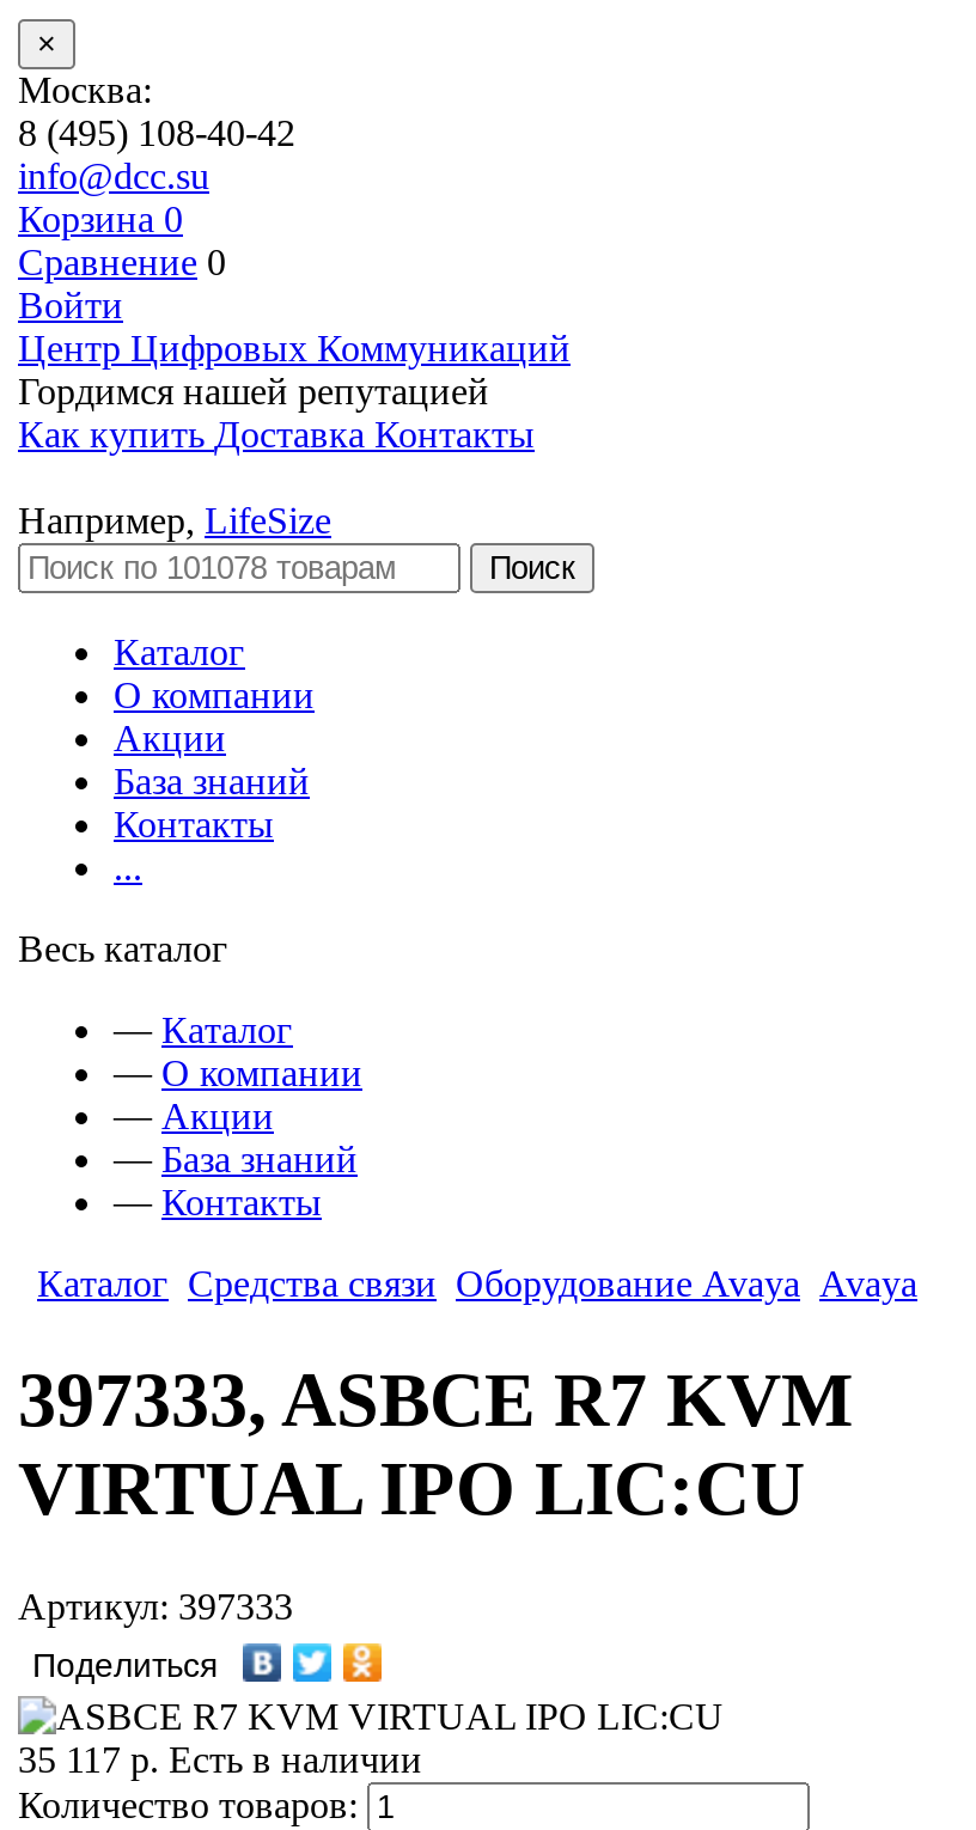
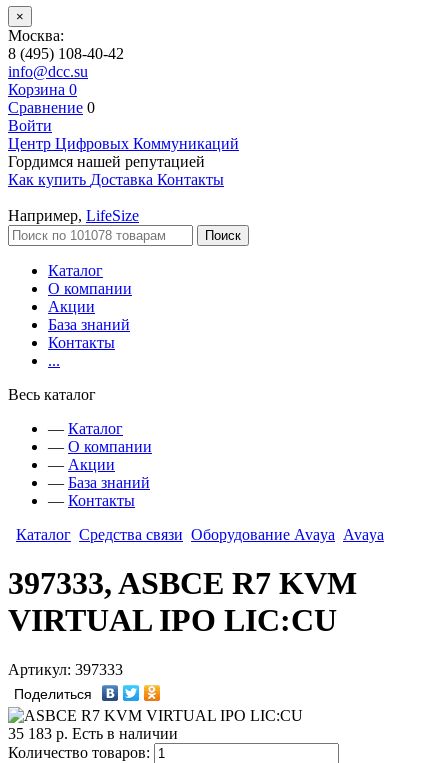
[18,1739,422,1780] 35 117 р. Есть в наличии -> [8,725,178,742] 35 183 р. Есть в наличии

